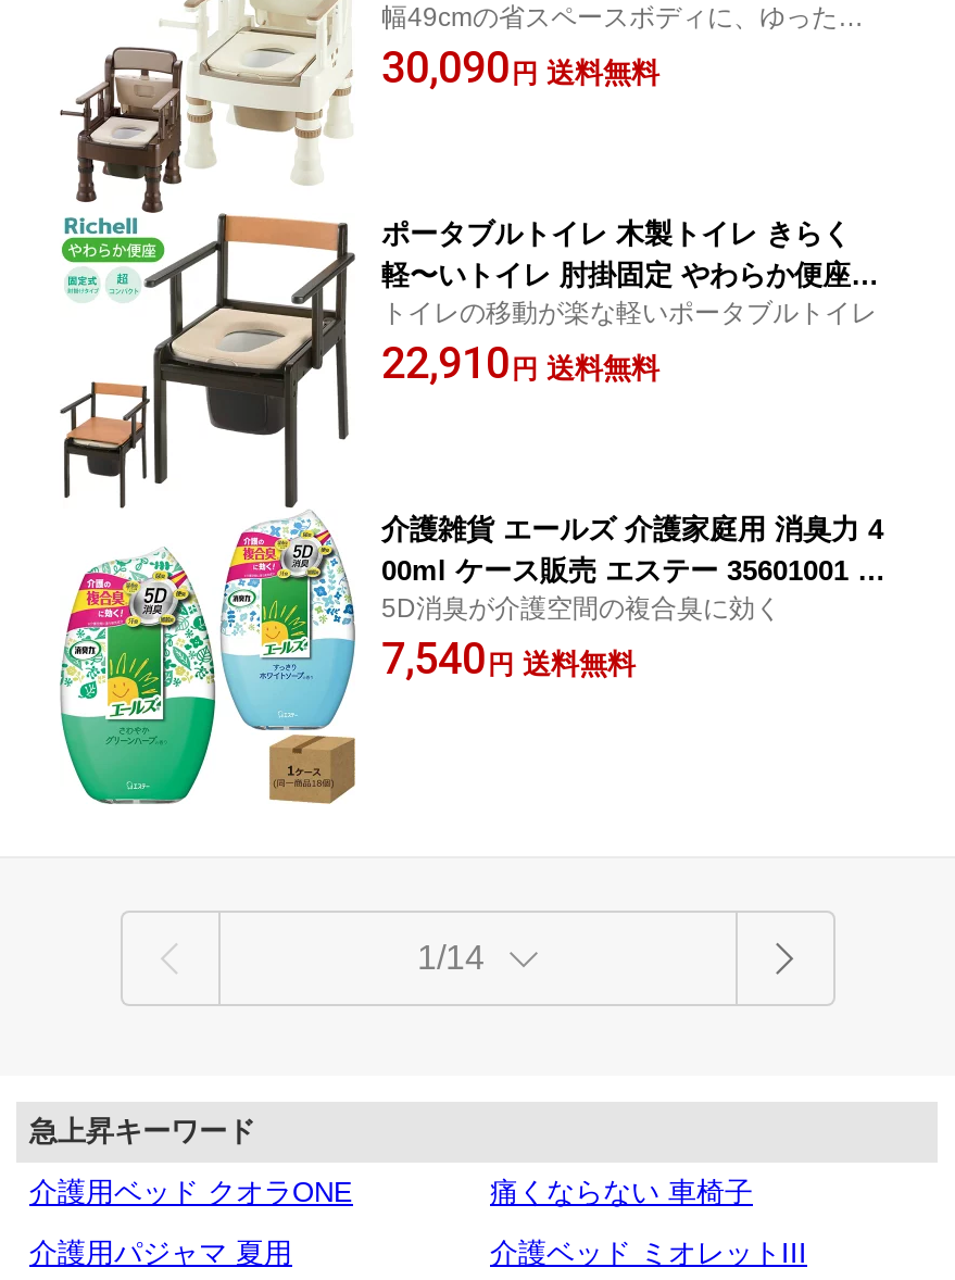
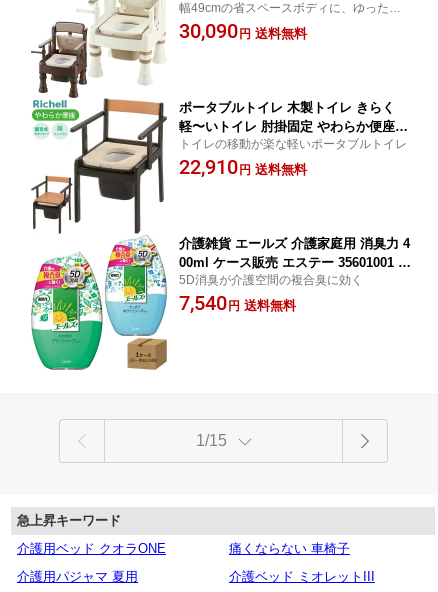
[417,939,485,976] 1/14 -> [195,432,226,449] 1/15

